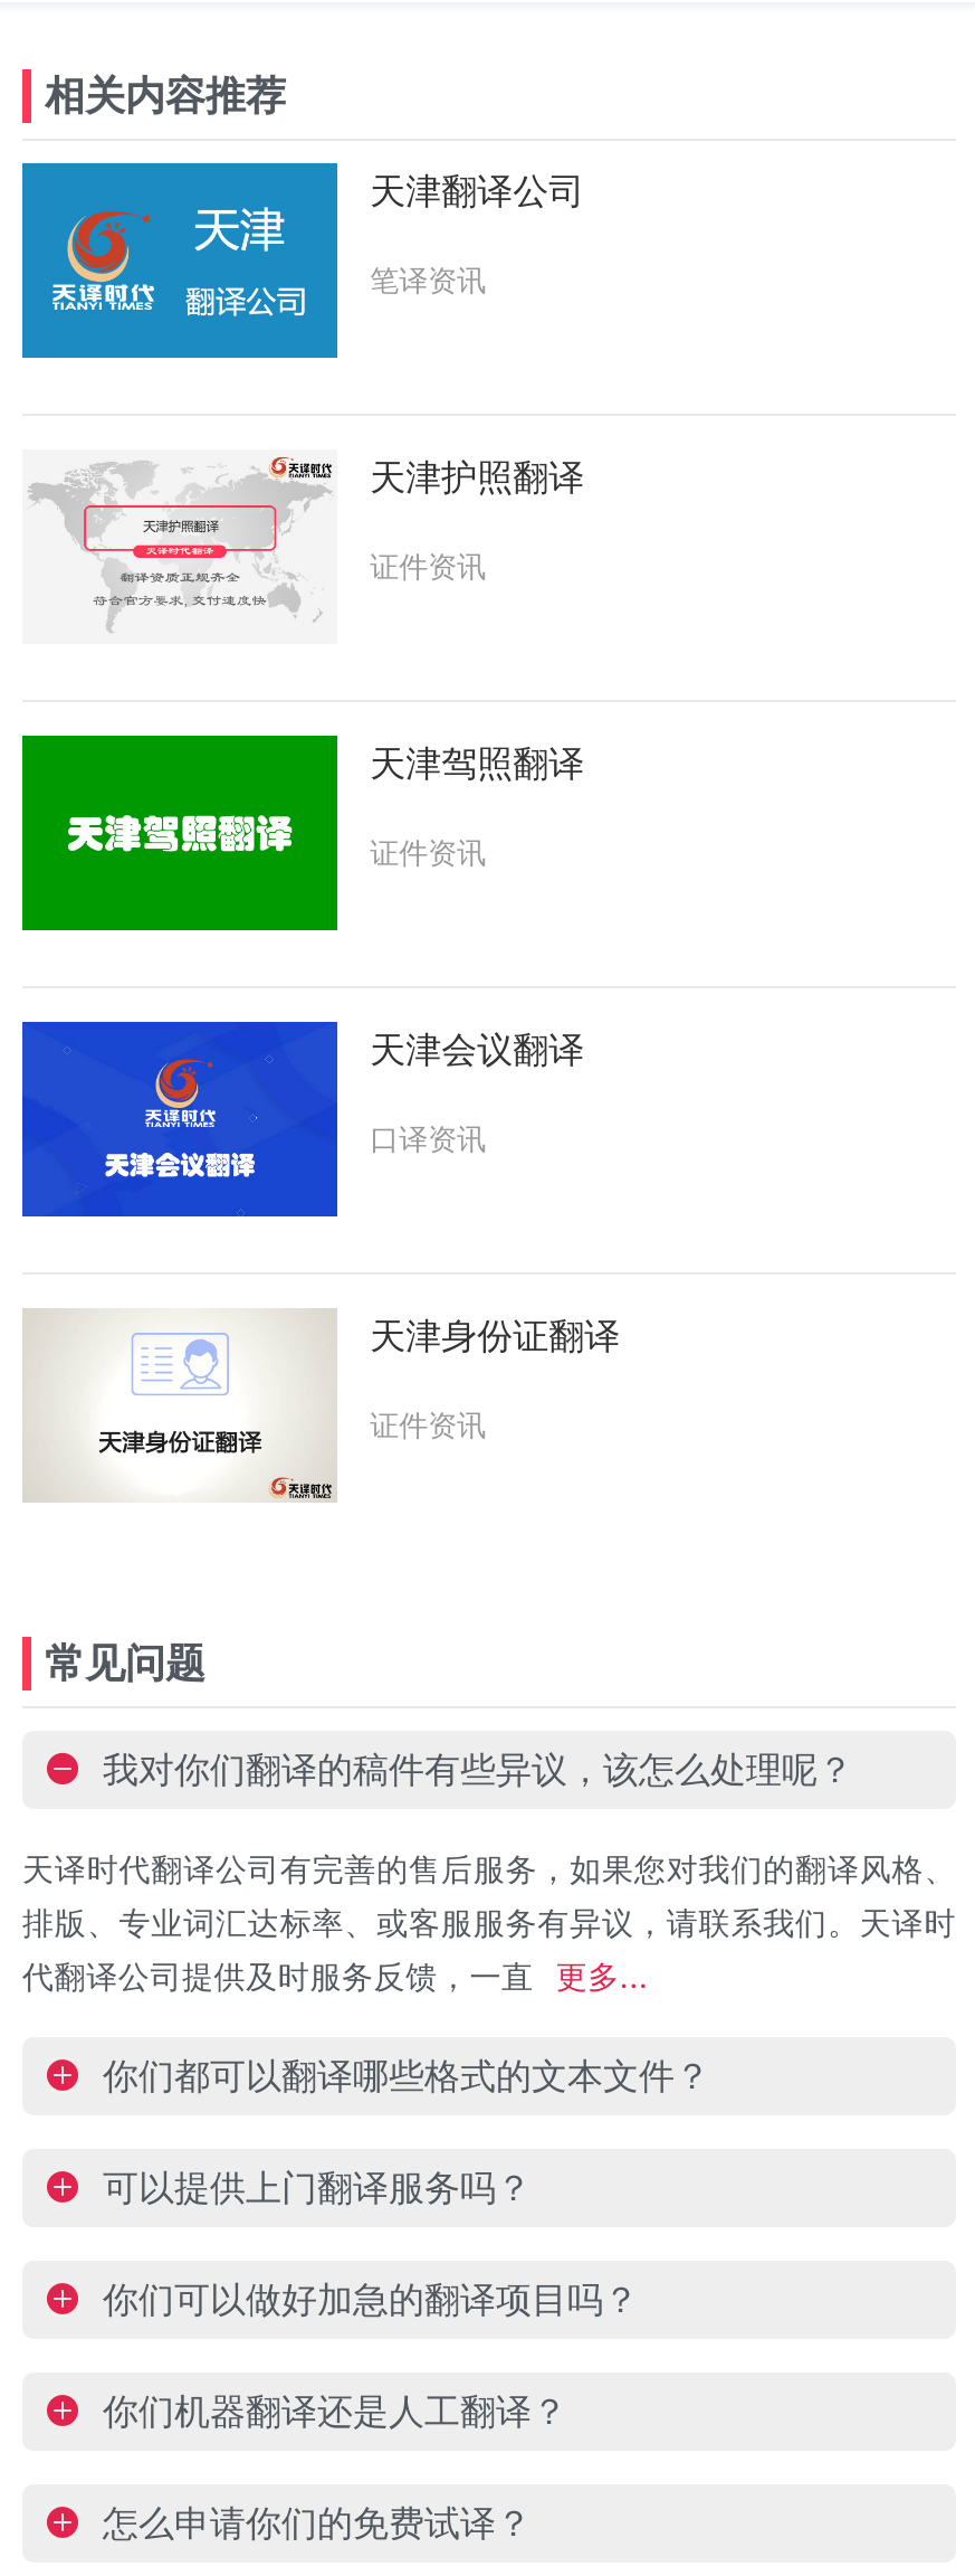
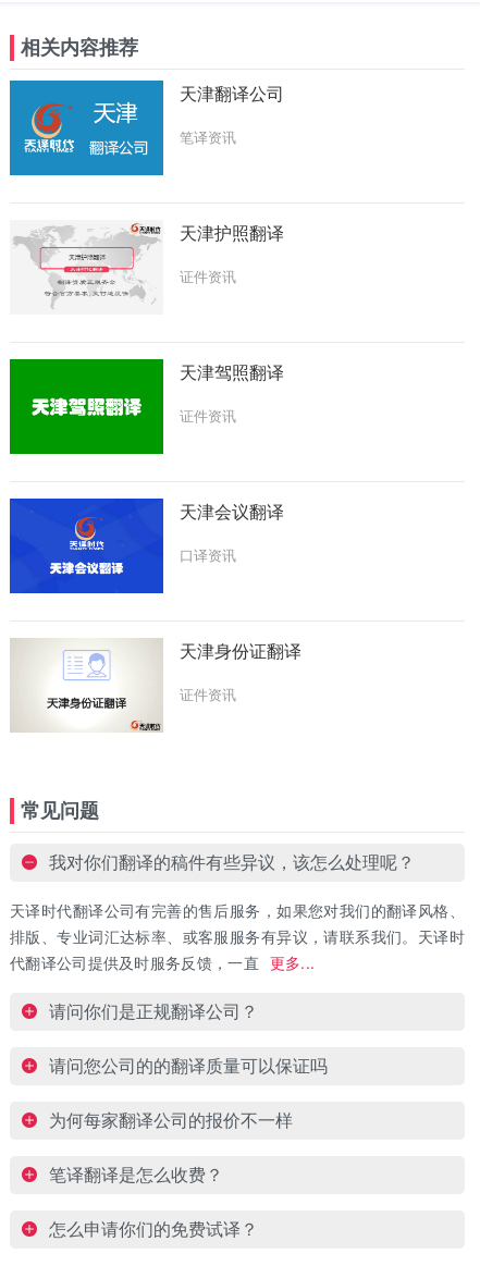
[103,2053,710,2097] 你们都可以翻译哪些格式的文本文件？ -> [49,1000,258,1022] 请问你们是正规翻译公司？
[103,2165,532,2209] 可以提供上门翻译服务吗？ -> [49,1055,328,1077] 请问您公司的的翻译质量可以保证吗
[103,2276,639,2321] 你们可以做好加急的翻译项目吗？ -> [49,1109,293,1131] 为何每家翻译公司的报价不一样
[103,2388,567,2433] 你们机器翻译还是人工翻译？ -> [49,1164,223,1185] 笔译翻译是怎么收费？

